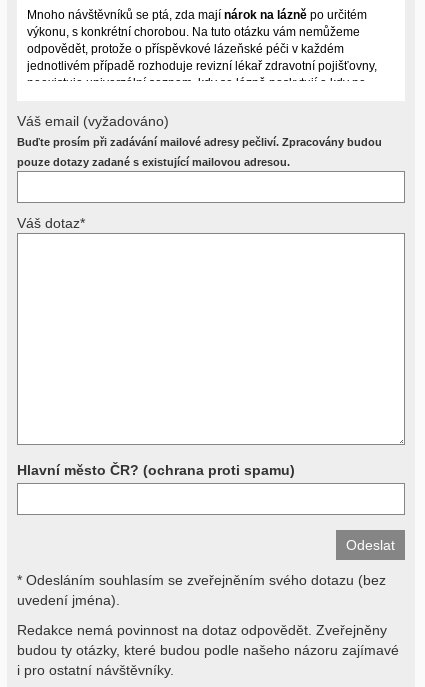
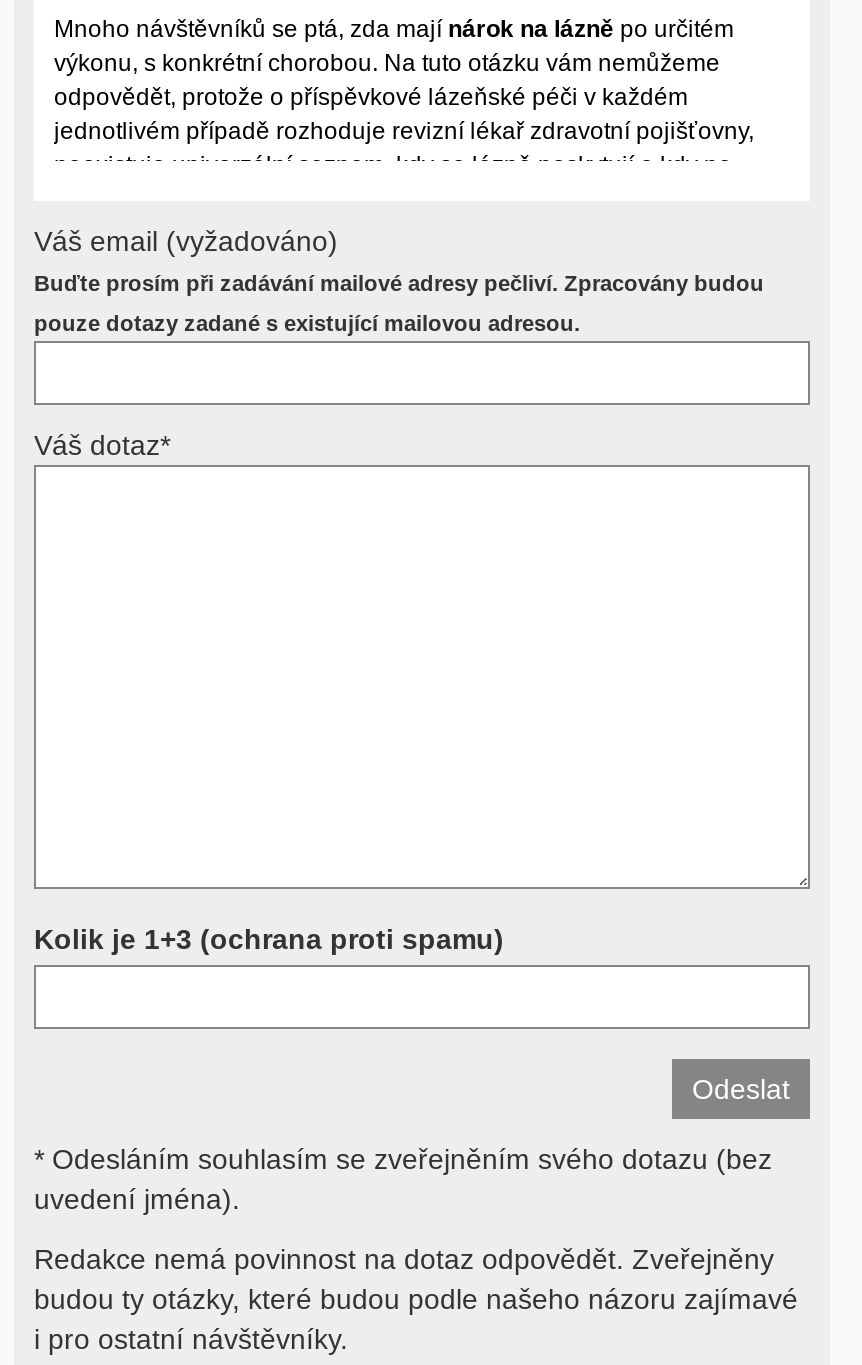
[17,462,295,478] Hlavní město ČR? (ochrana proti spamu) -> [34,923,504,955] Kolik je 1+3 (ochrana proti spamu)

